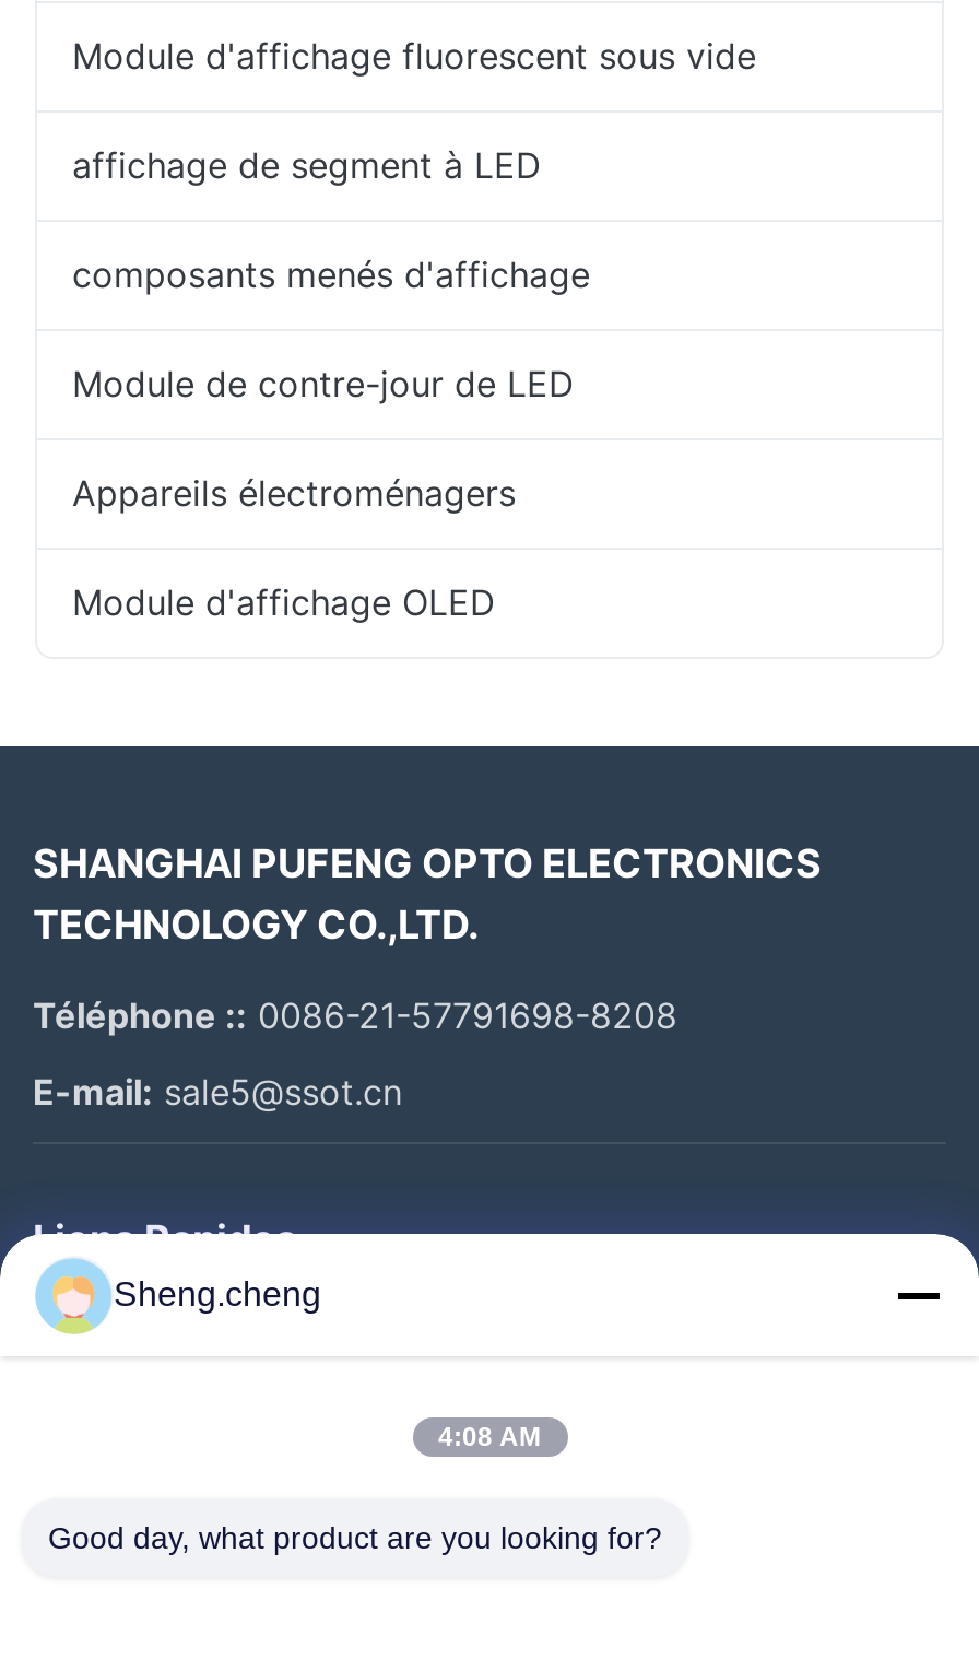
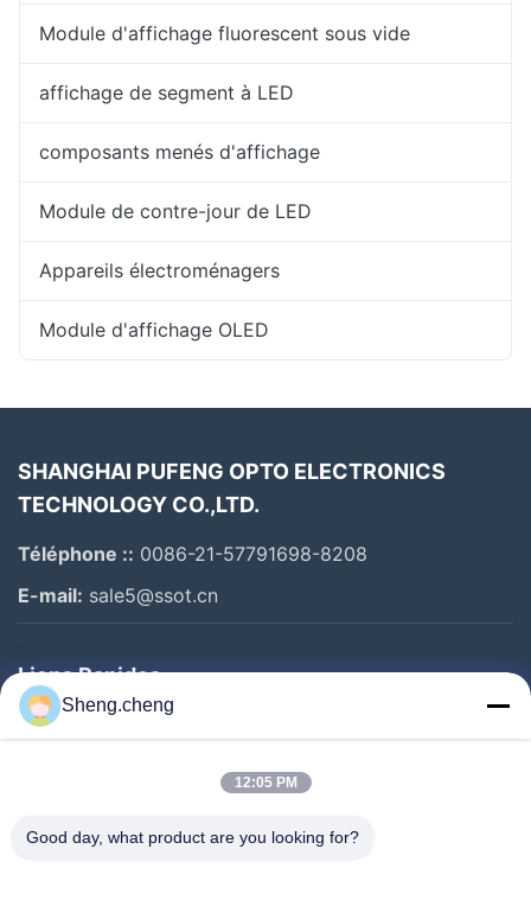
[438,1422,541,1452] 4:08 AM -> [234,774,297,791] 12:05 PM

